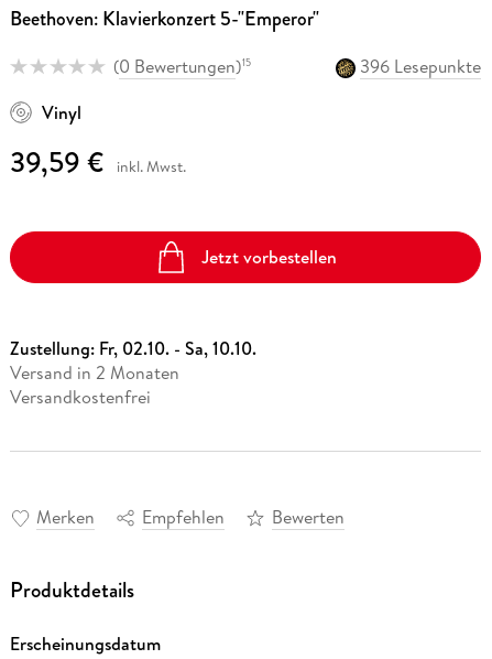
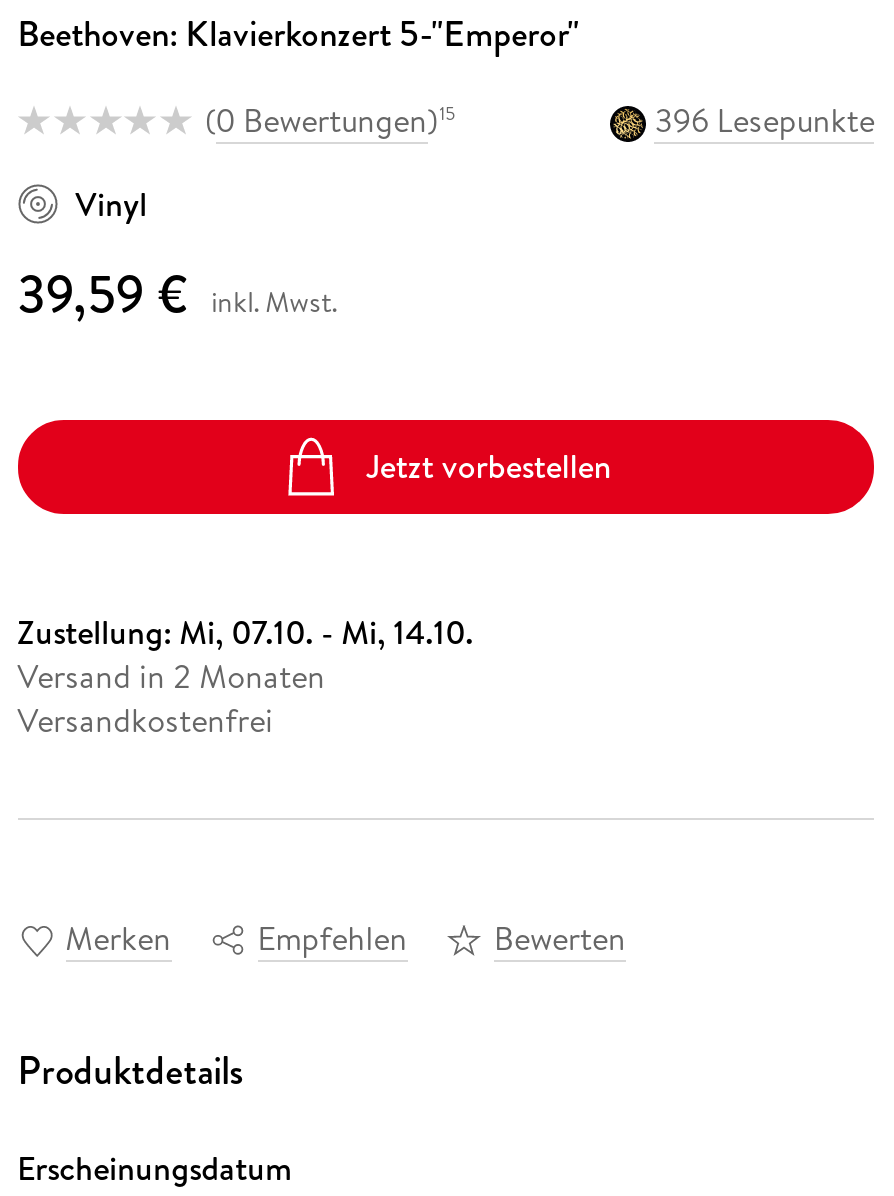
[9,336,256,360] Zustellung: Fr, 02.10. - Sa, 10.10. -> [17,609,473,653] Zustellung: Mi, 07.10. - Mi, 14.10.

